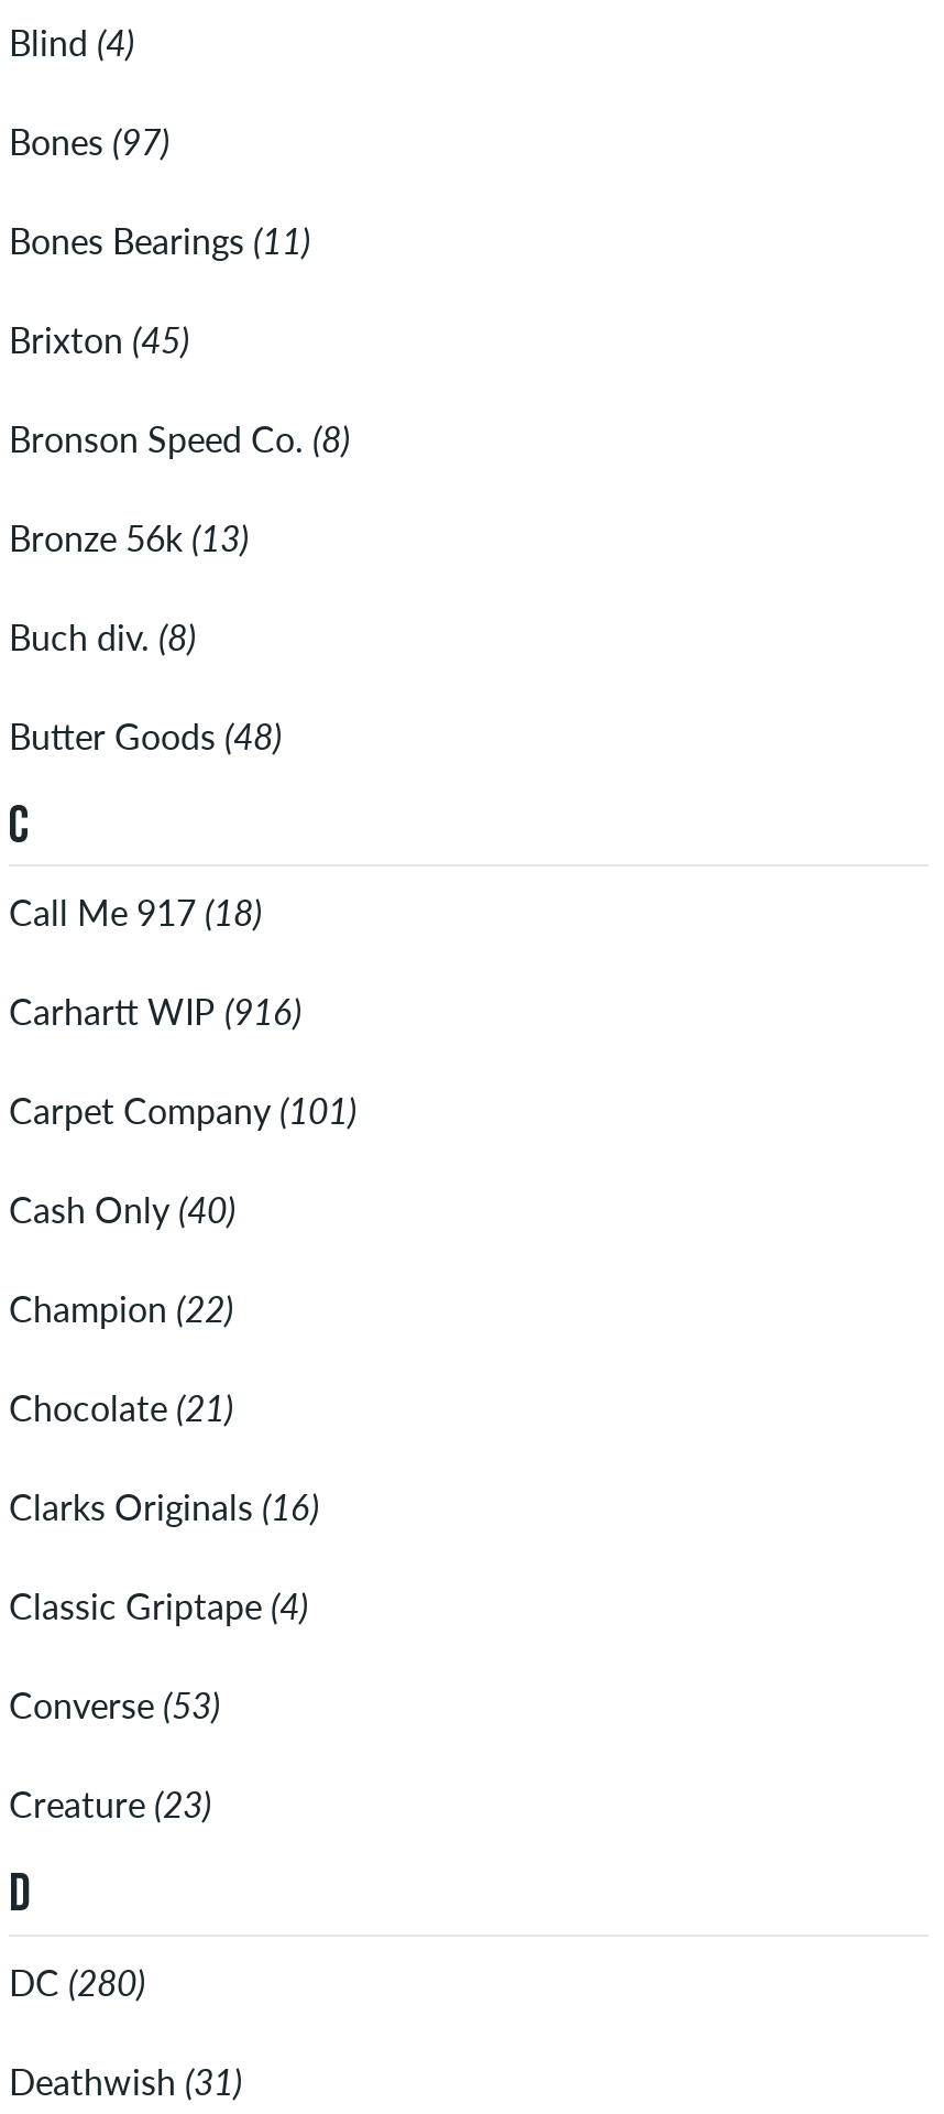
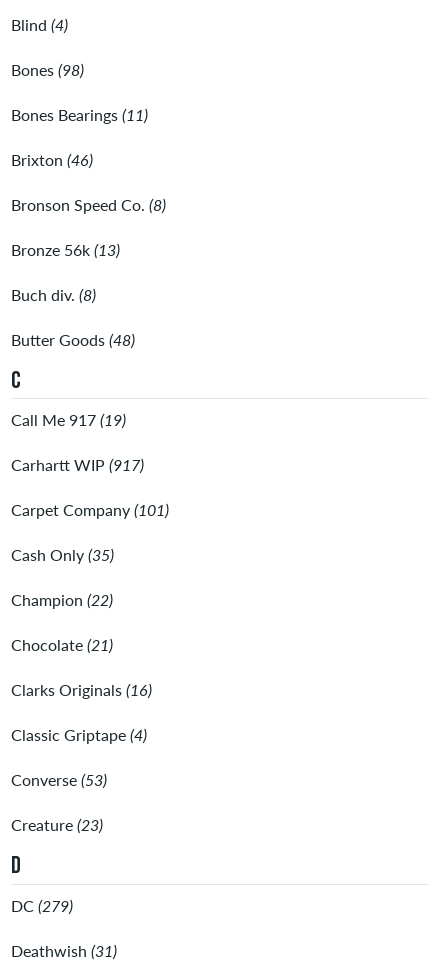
[9,120,169,161] Bones (97) -> [11,60,84,79] Bones (98)
[9,318,189,360] Brixton (45) -> [11,150,93,169] Brixton (46)
[9,892,262,933] Call Me 917 (18) -> [11,410,126,429] Call Me 917 (19)
[9,991,301,1033] Carhartt WIP (916) -> [11,455,144,474] Carhartt WIP (917)
[9,1189,235,1231] Cash Only (40) -> [11,545,114,564] Cash Only (35)
[9,1961,145,2003] DC (280) -> [11,896,73,915] DC (279)

